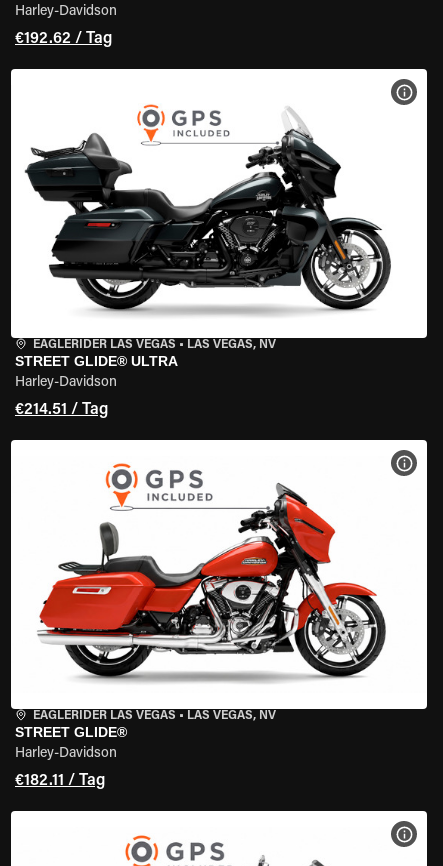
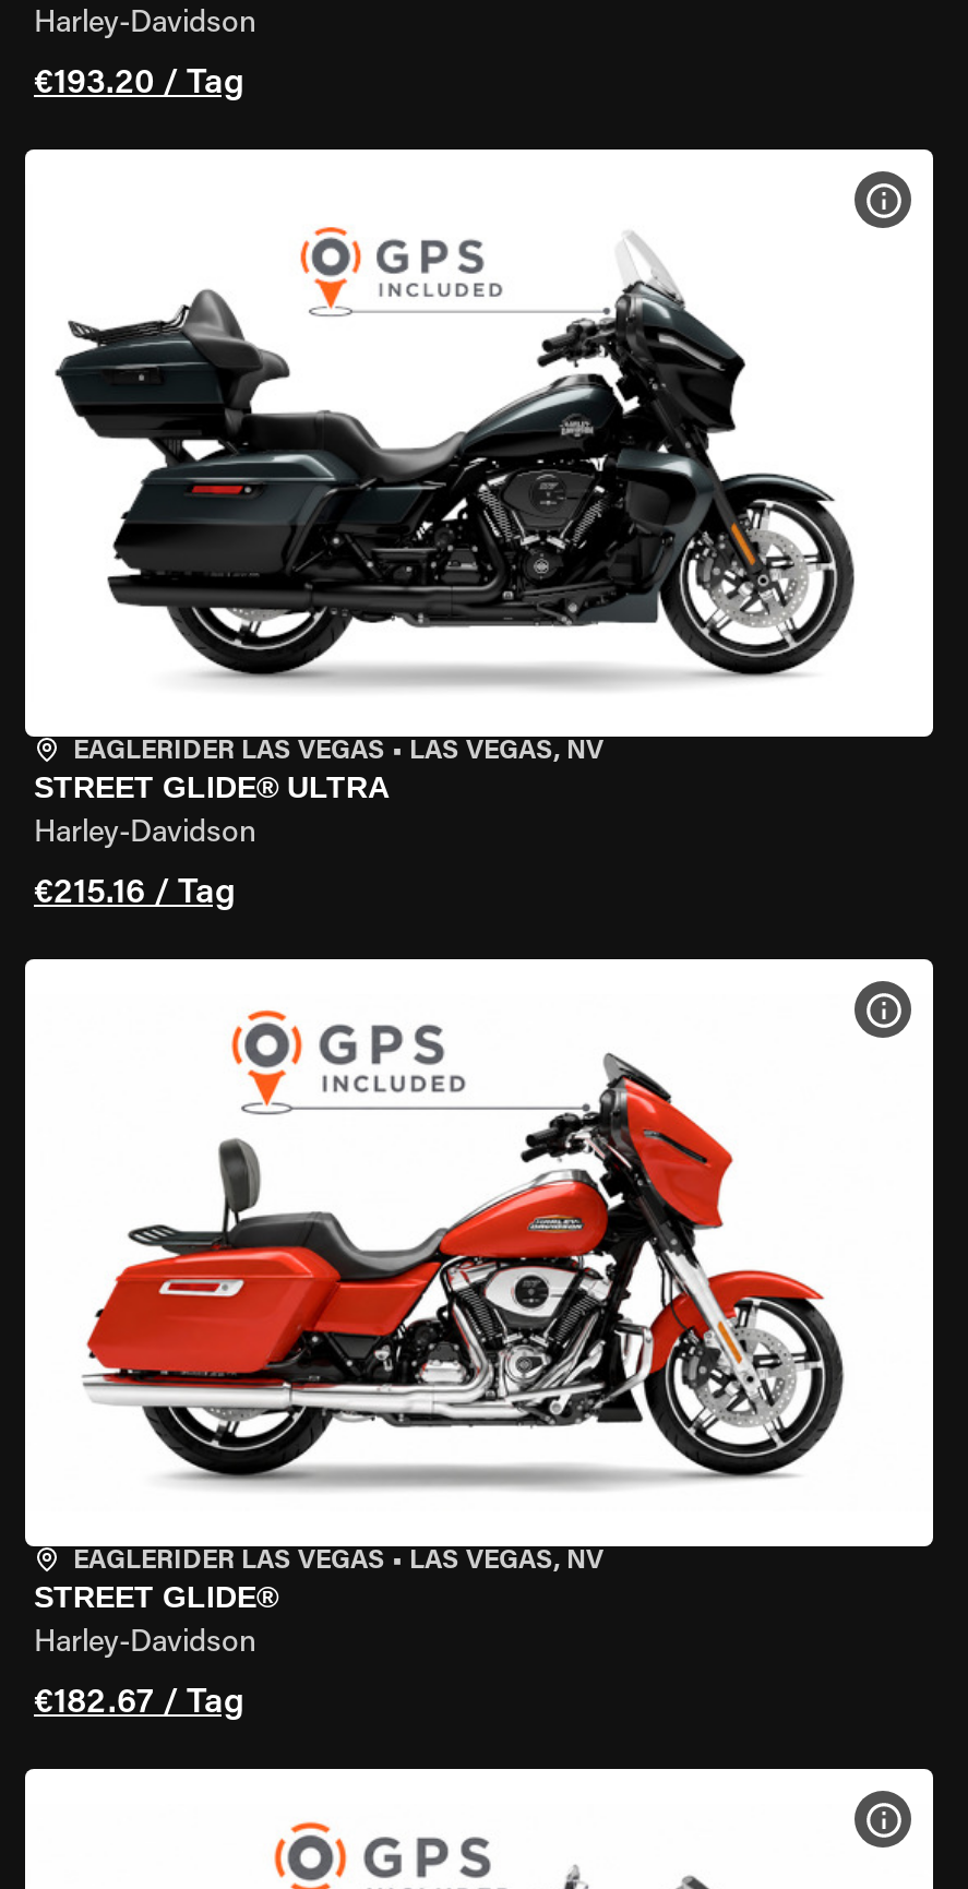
[15,31,112,47] €192.62 / Tag -> [34,67,243,101] €193.20 / Tag
[15,402,108,418] €214.51 / Tag -> [34,876,235,911] €215.16 / Tag
[15,773,105,789] €182.11 / Tag -> [34,1686,243,1721] €182.67 / Tag

